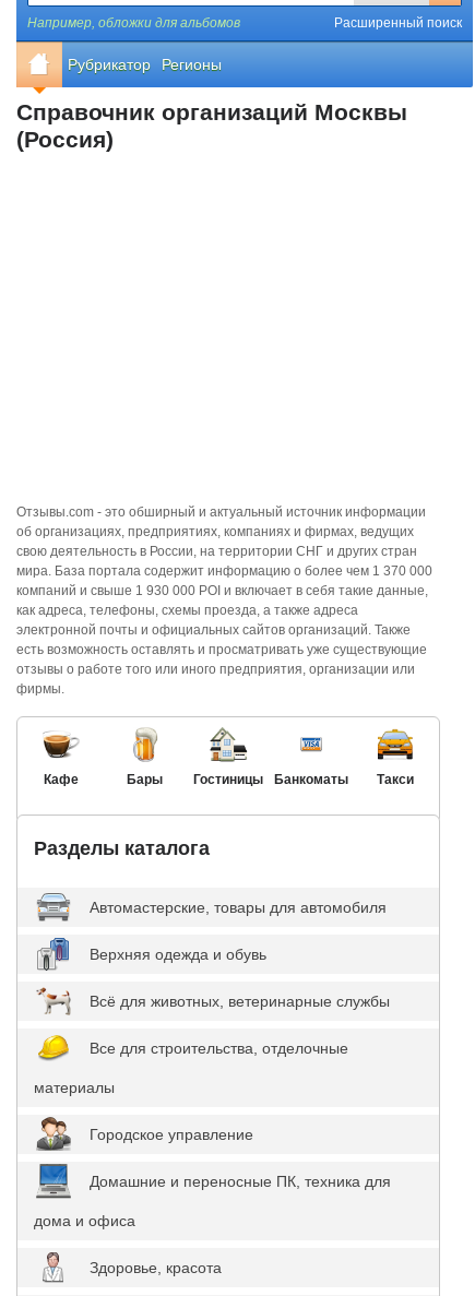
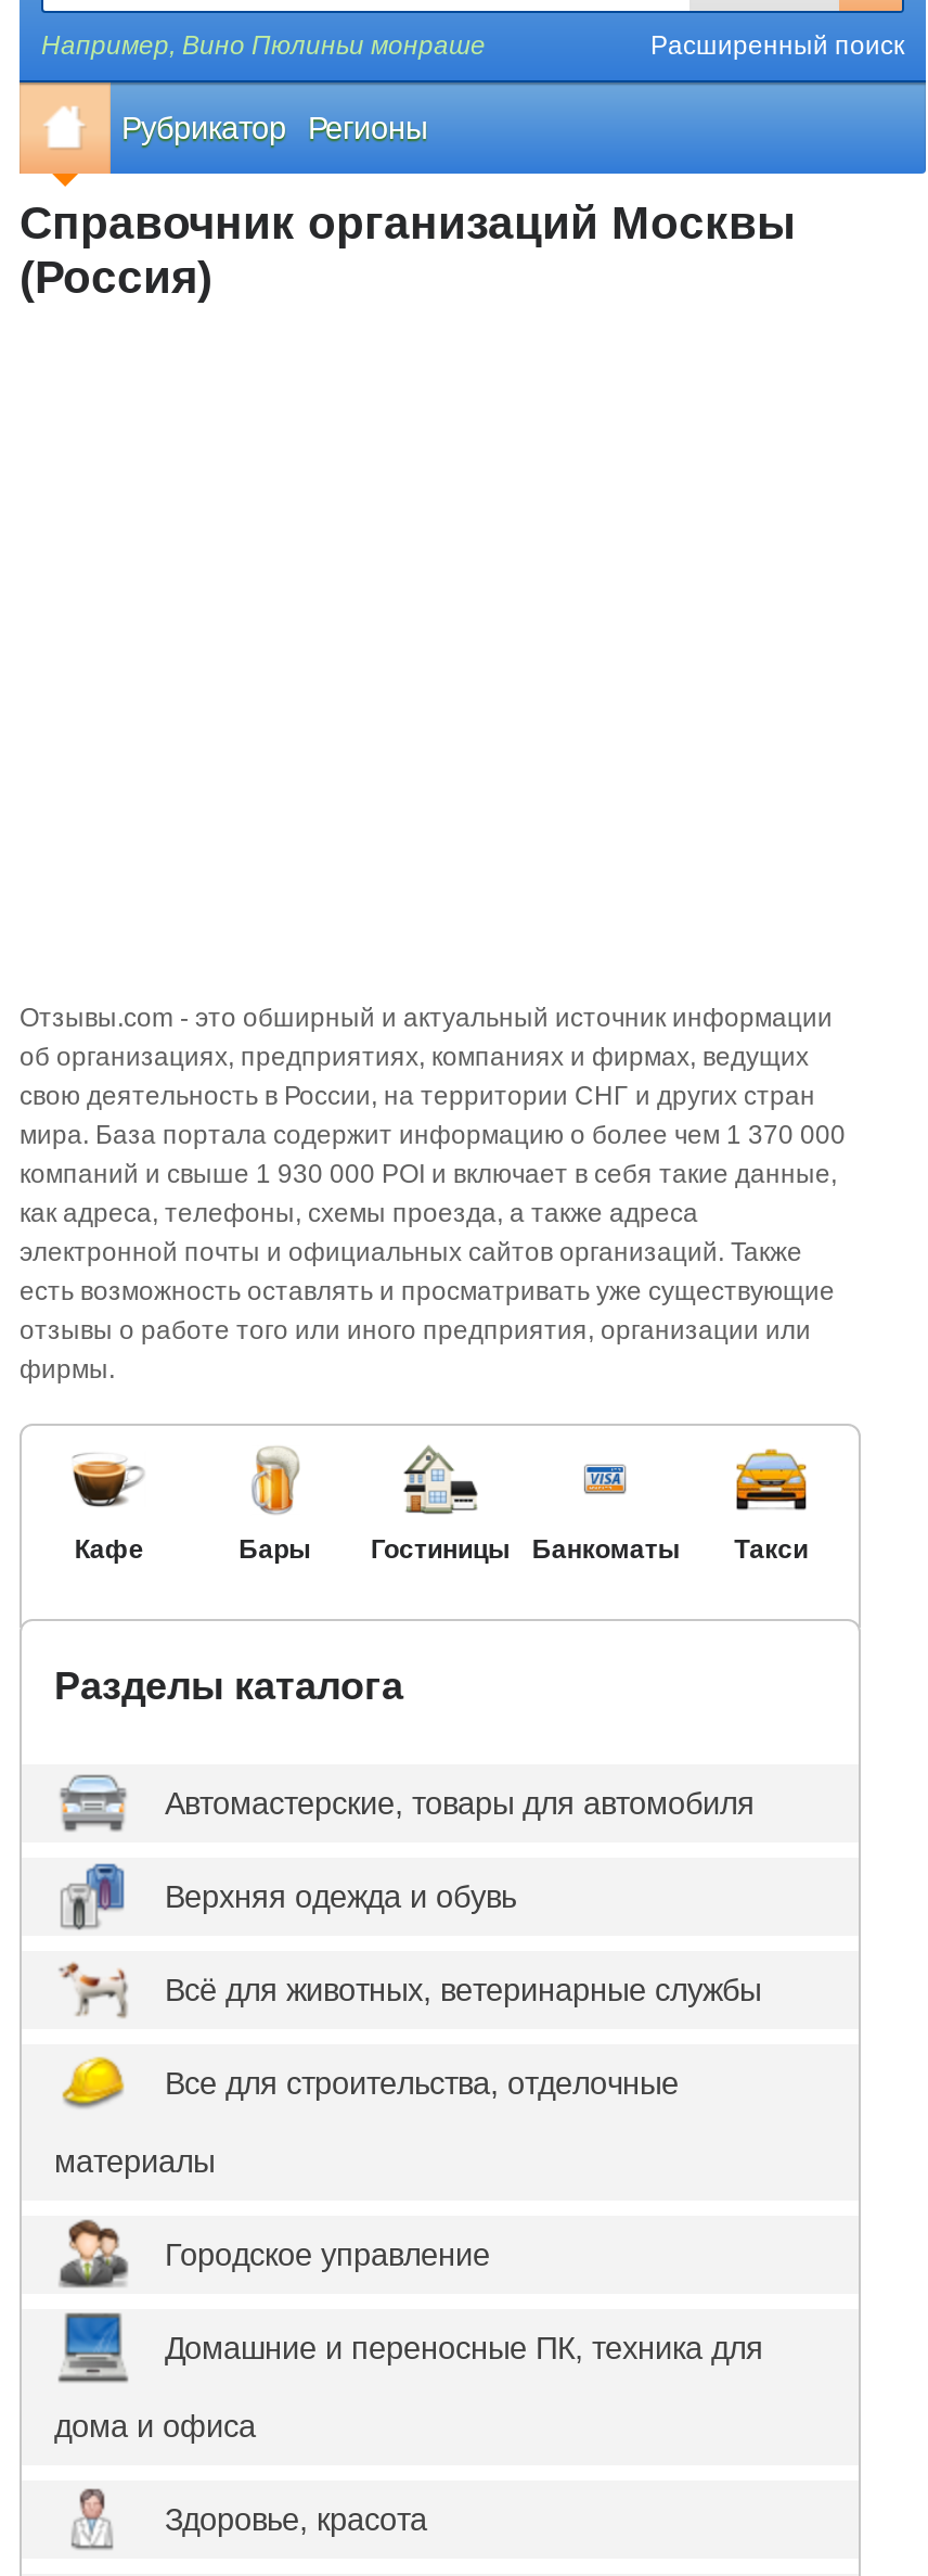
[27,15,240,31] Например, обложки для альбомов -> [41,30,486,61] Например, Вино Пюлиньи монраше

